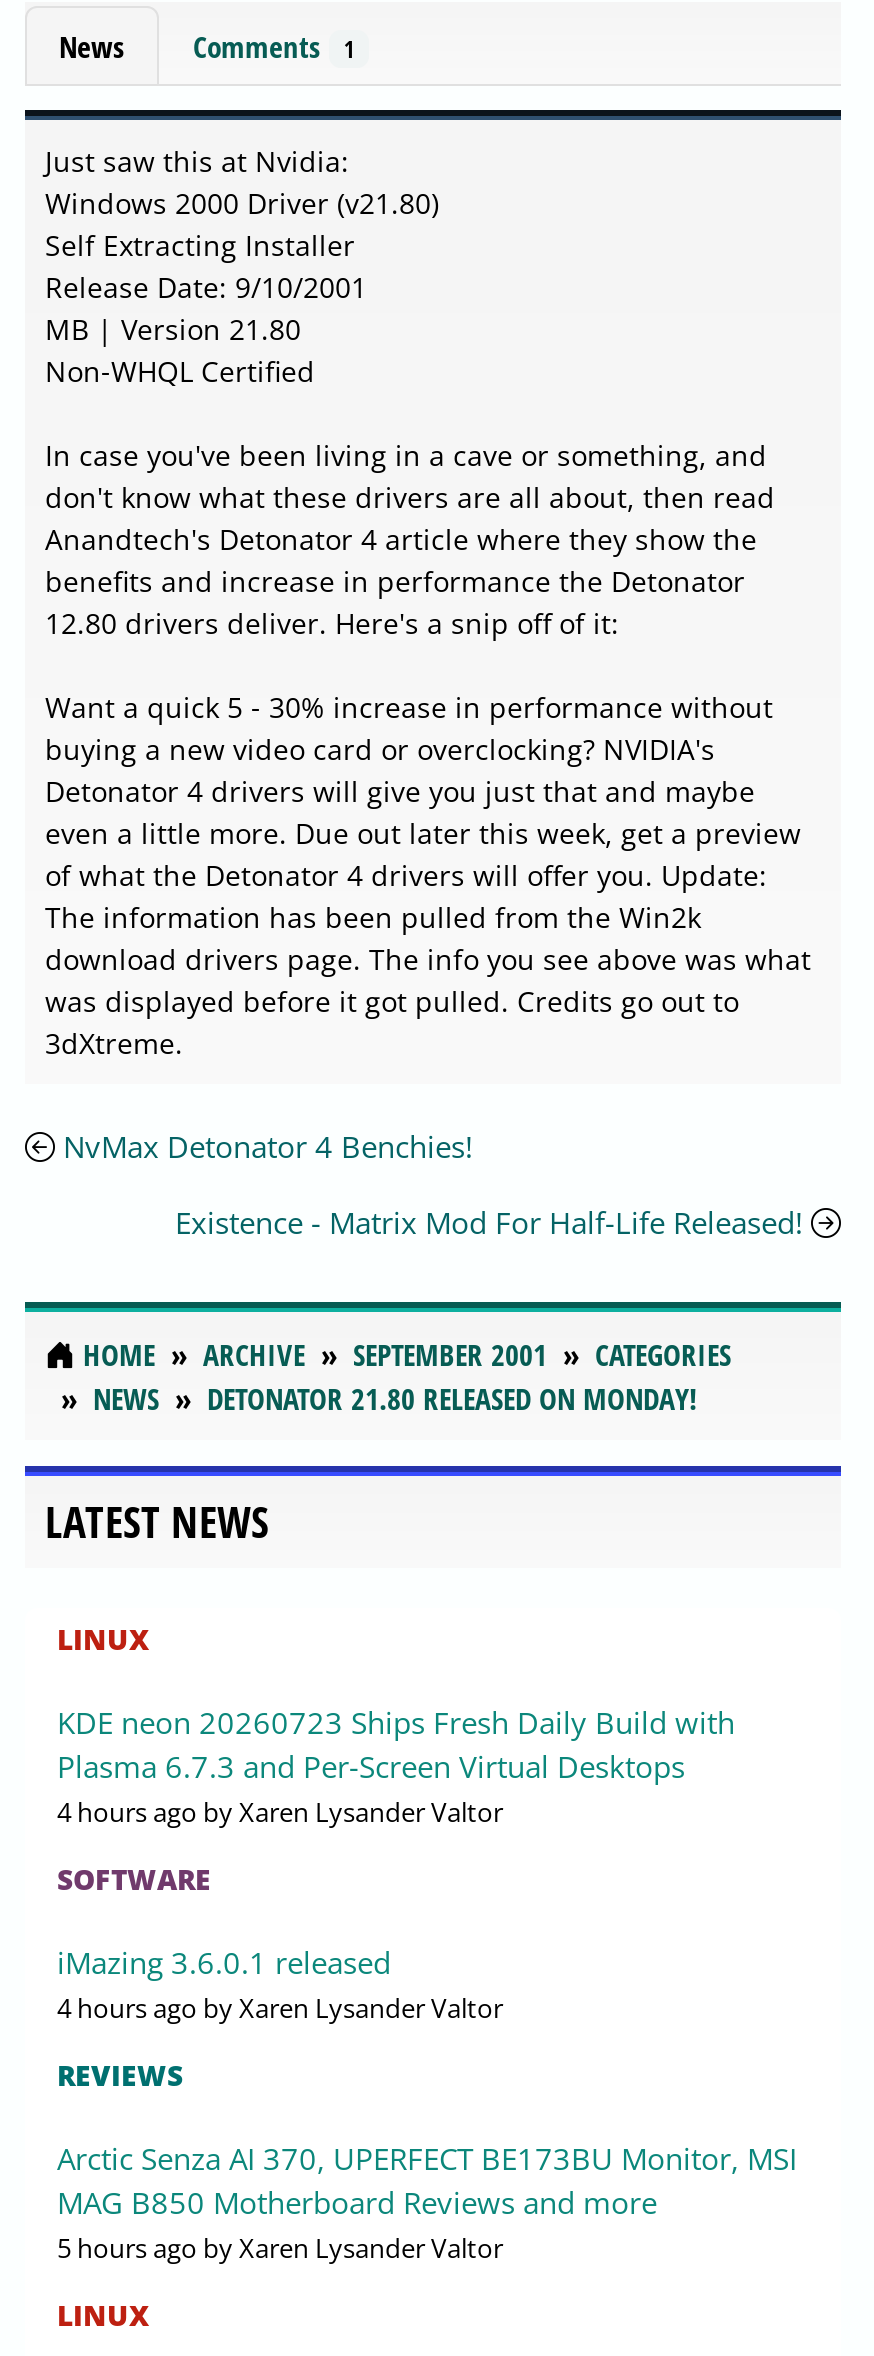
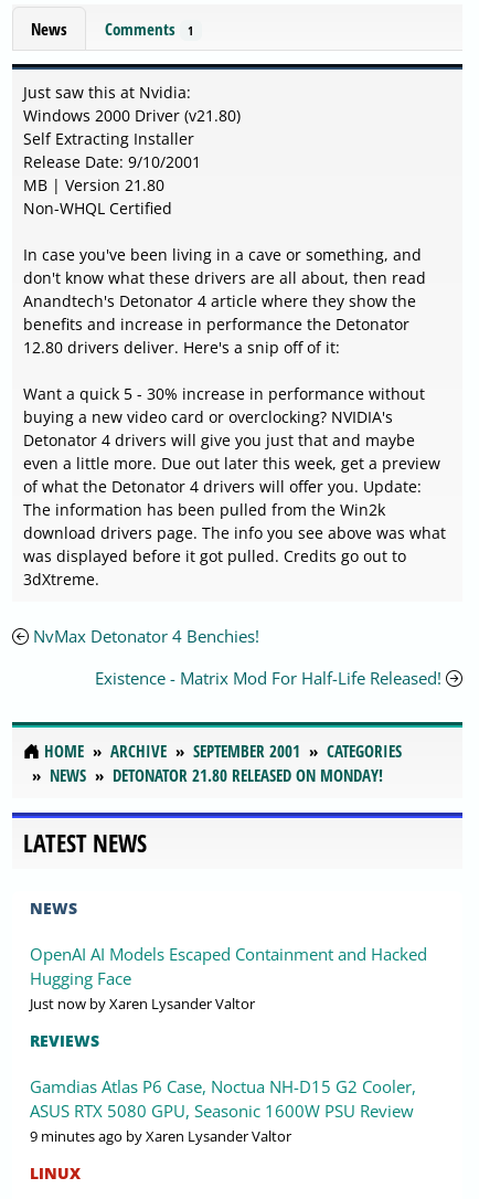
[57,1620,735,2026] LINUX | KDE neon 20260723 Ships Fresh Daily Build with | Plasma 6.7.3 and Per-Screen Virtual Desktops | 4 hours ago by Xaren Lysander Valtor | SOFTWARE | iMazing 3.6.0.1 released | 4 hours ago by Xaren Lysander Valtor -> [30,898,427,1014] NEWS | OpenAI AI Models Escaped Containment and Hacked | Hugging Face | Just now by Xaren Lysander Valtor
[57,2138,797,2266] Arctic Senza AI 370, UPERFECT BE173BU Monitor, MSI | MAG B850 Motherboard Reviews and more | 5 hours ago by Xaren Lysander Valtor -> [30,1075,416,1146] Gamdias Atlas P6 Case, Noctua NH-D15 G2 Cooler, | ASUS RTX 5080 GPU, Seasonic 1600W PSU Review | 9 minutes ago by Xaren Lysander Valtor

